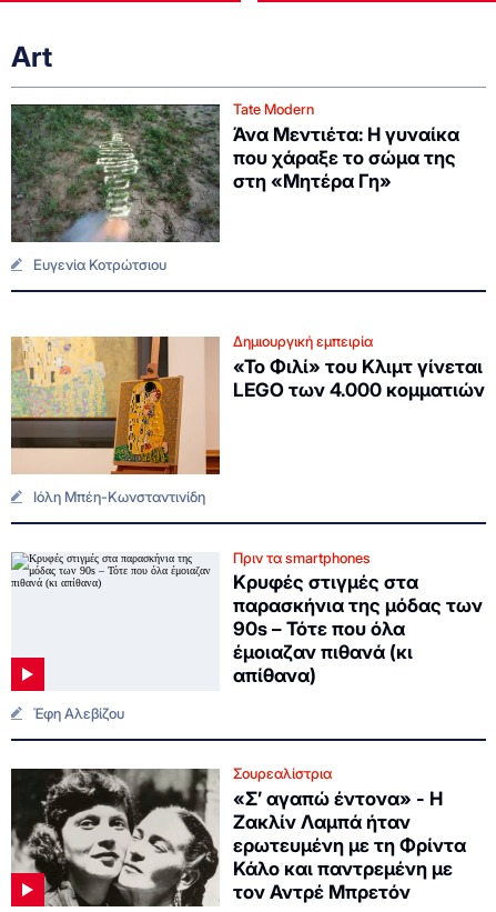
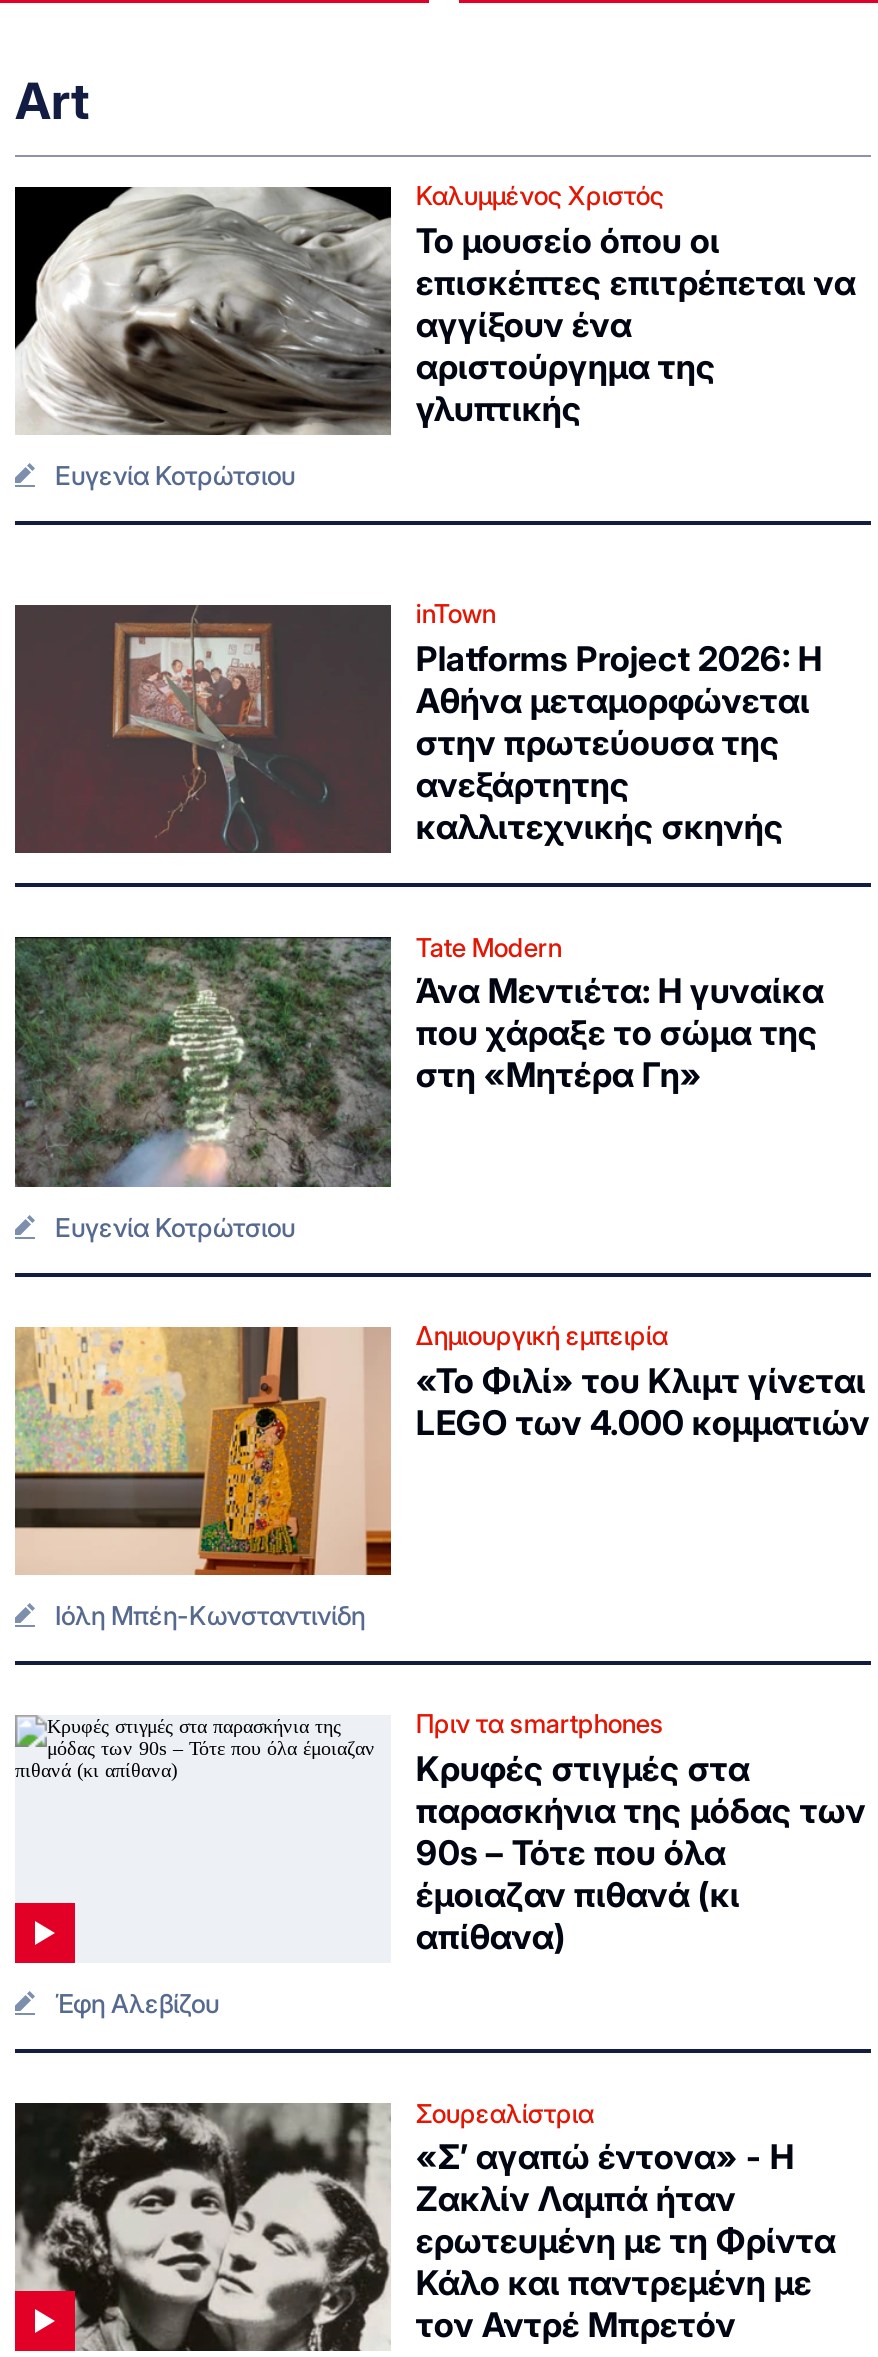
none -> [13,179,856,491] [image] | Καλυμμένος Χριστός | Το μουσείο όπου οι | επισκέπτες επιτρέπεται να | αγγίξουν ένα | αριστούργημα της | γλυπτικής | Ευγενία Κοτρώτσιου
none -> [13,598,822,855] [image] | inTown | Platforms Project 2026: Η | Αθήνα μεταμορφώνεται | στην πρωτεύουσα της | ανεξάρτητης | καλλιτεχνικής σκηνής
moved [9,102,392,244] -> [11,935,702,1191]: [image] | στη «Μητέρα Γη»

